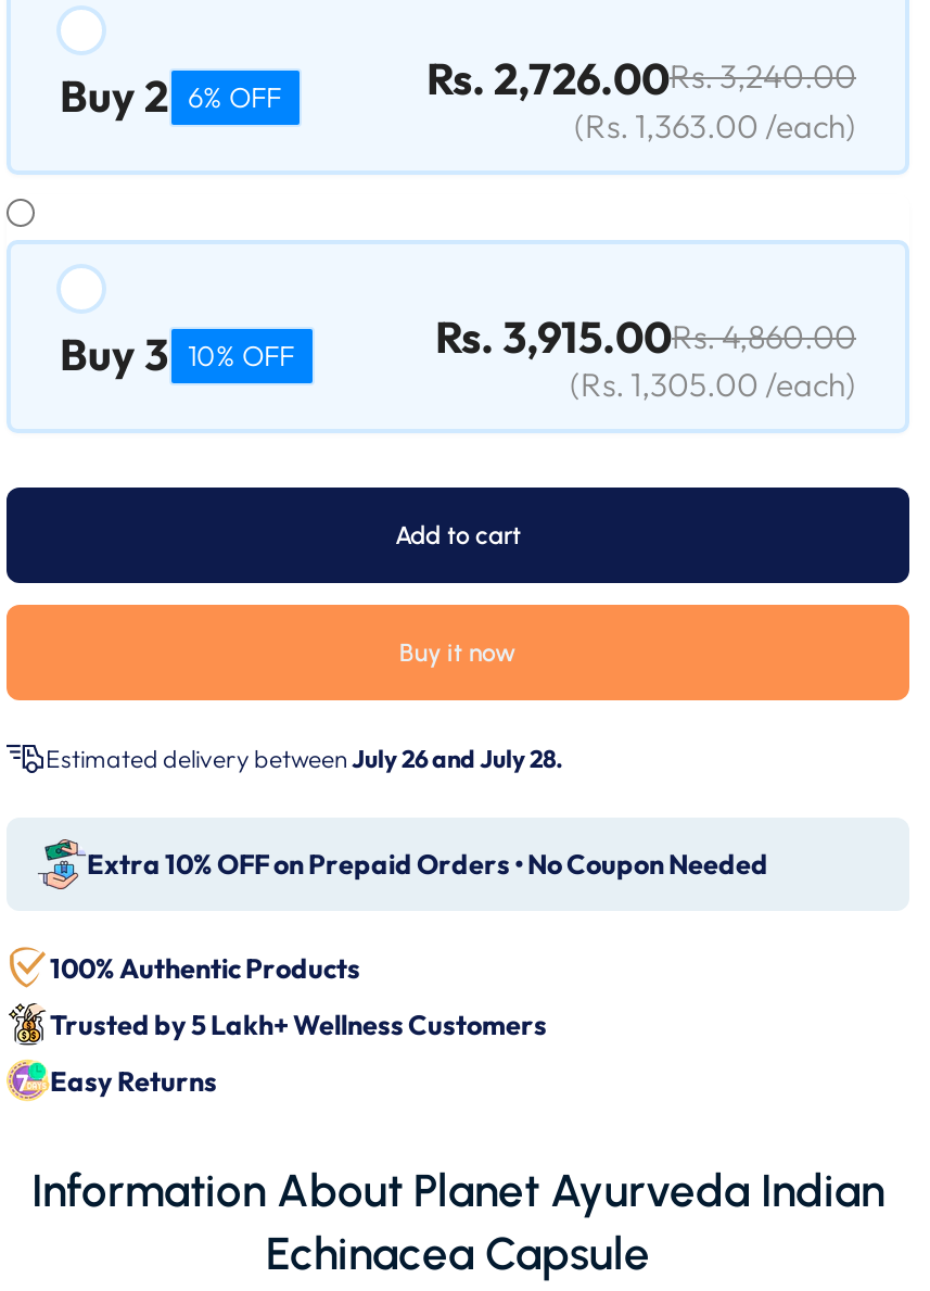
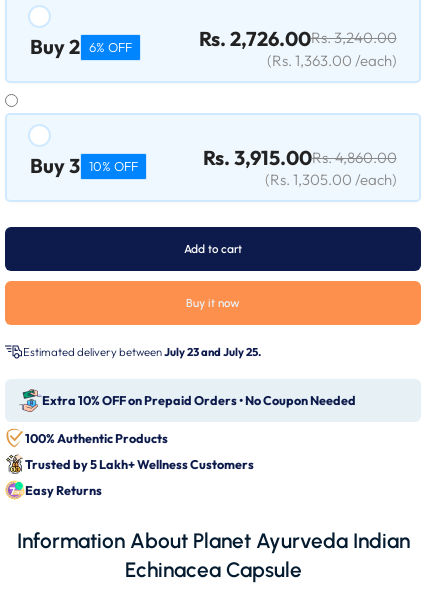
[46,744,562,774] Estimated delivery between July 26 and July 28. -> [23,345,261,359] Estimated delivery between July 23 and July 25.

